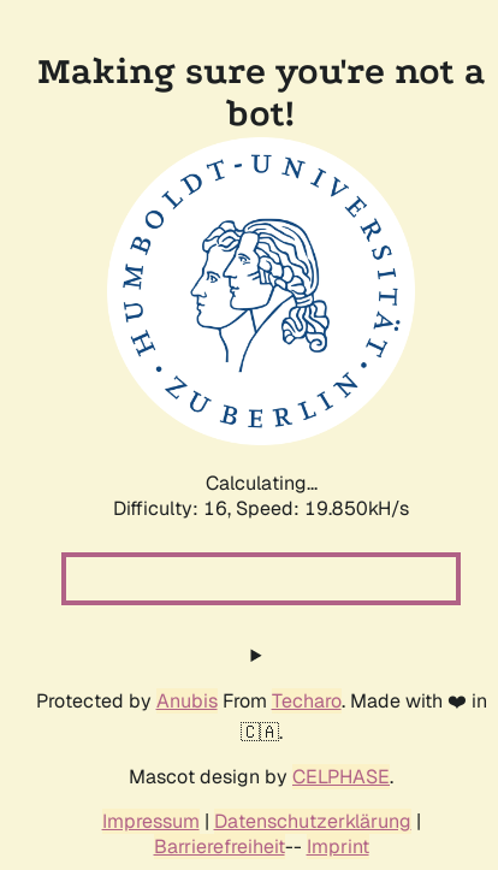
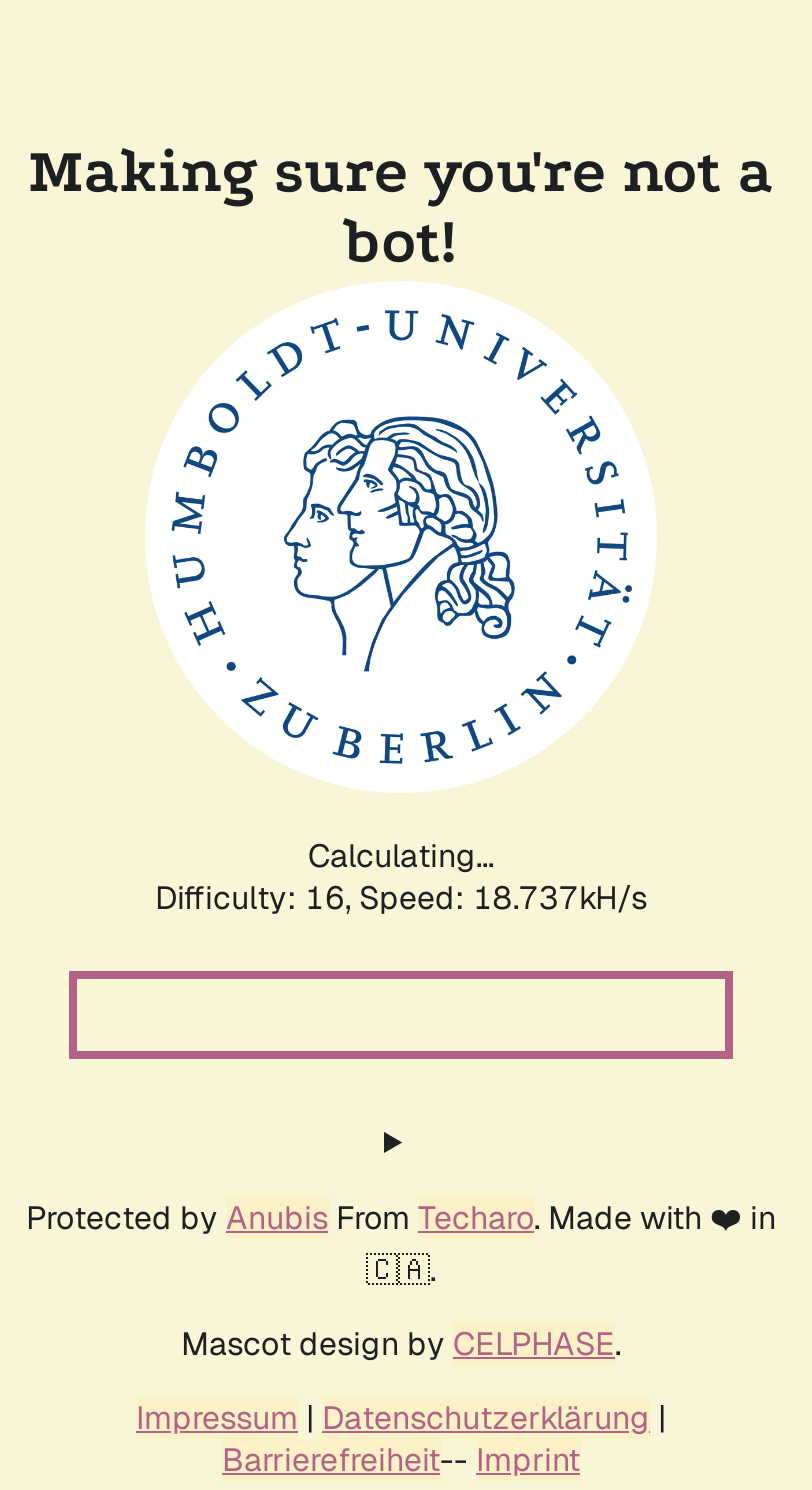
[113,496,409,521] Difficulty: 16, Speed: 19.850kH/s -> [155,877,647,919] Difficulty: 16, Speed: 18.737kH/s

